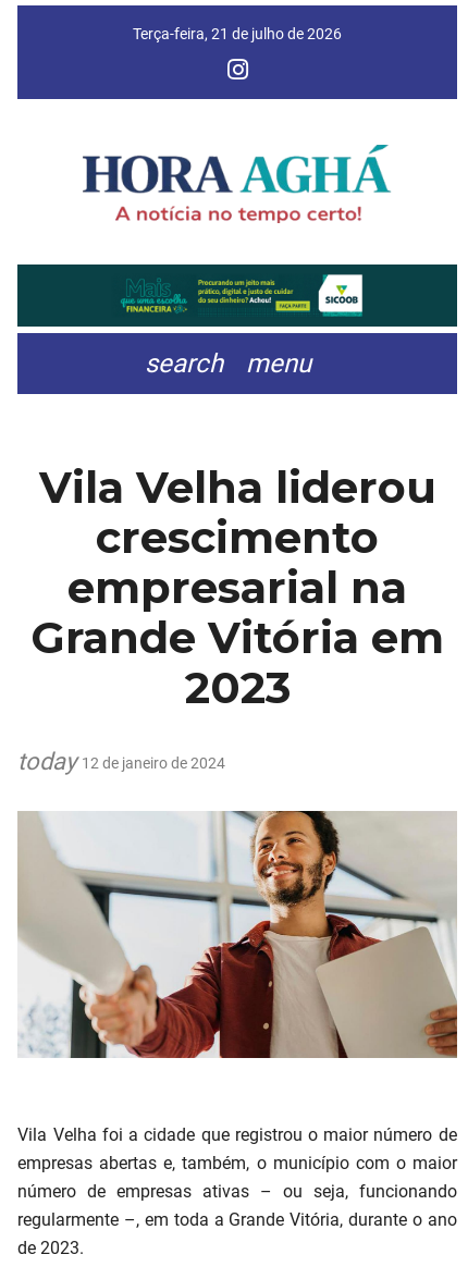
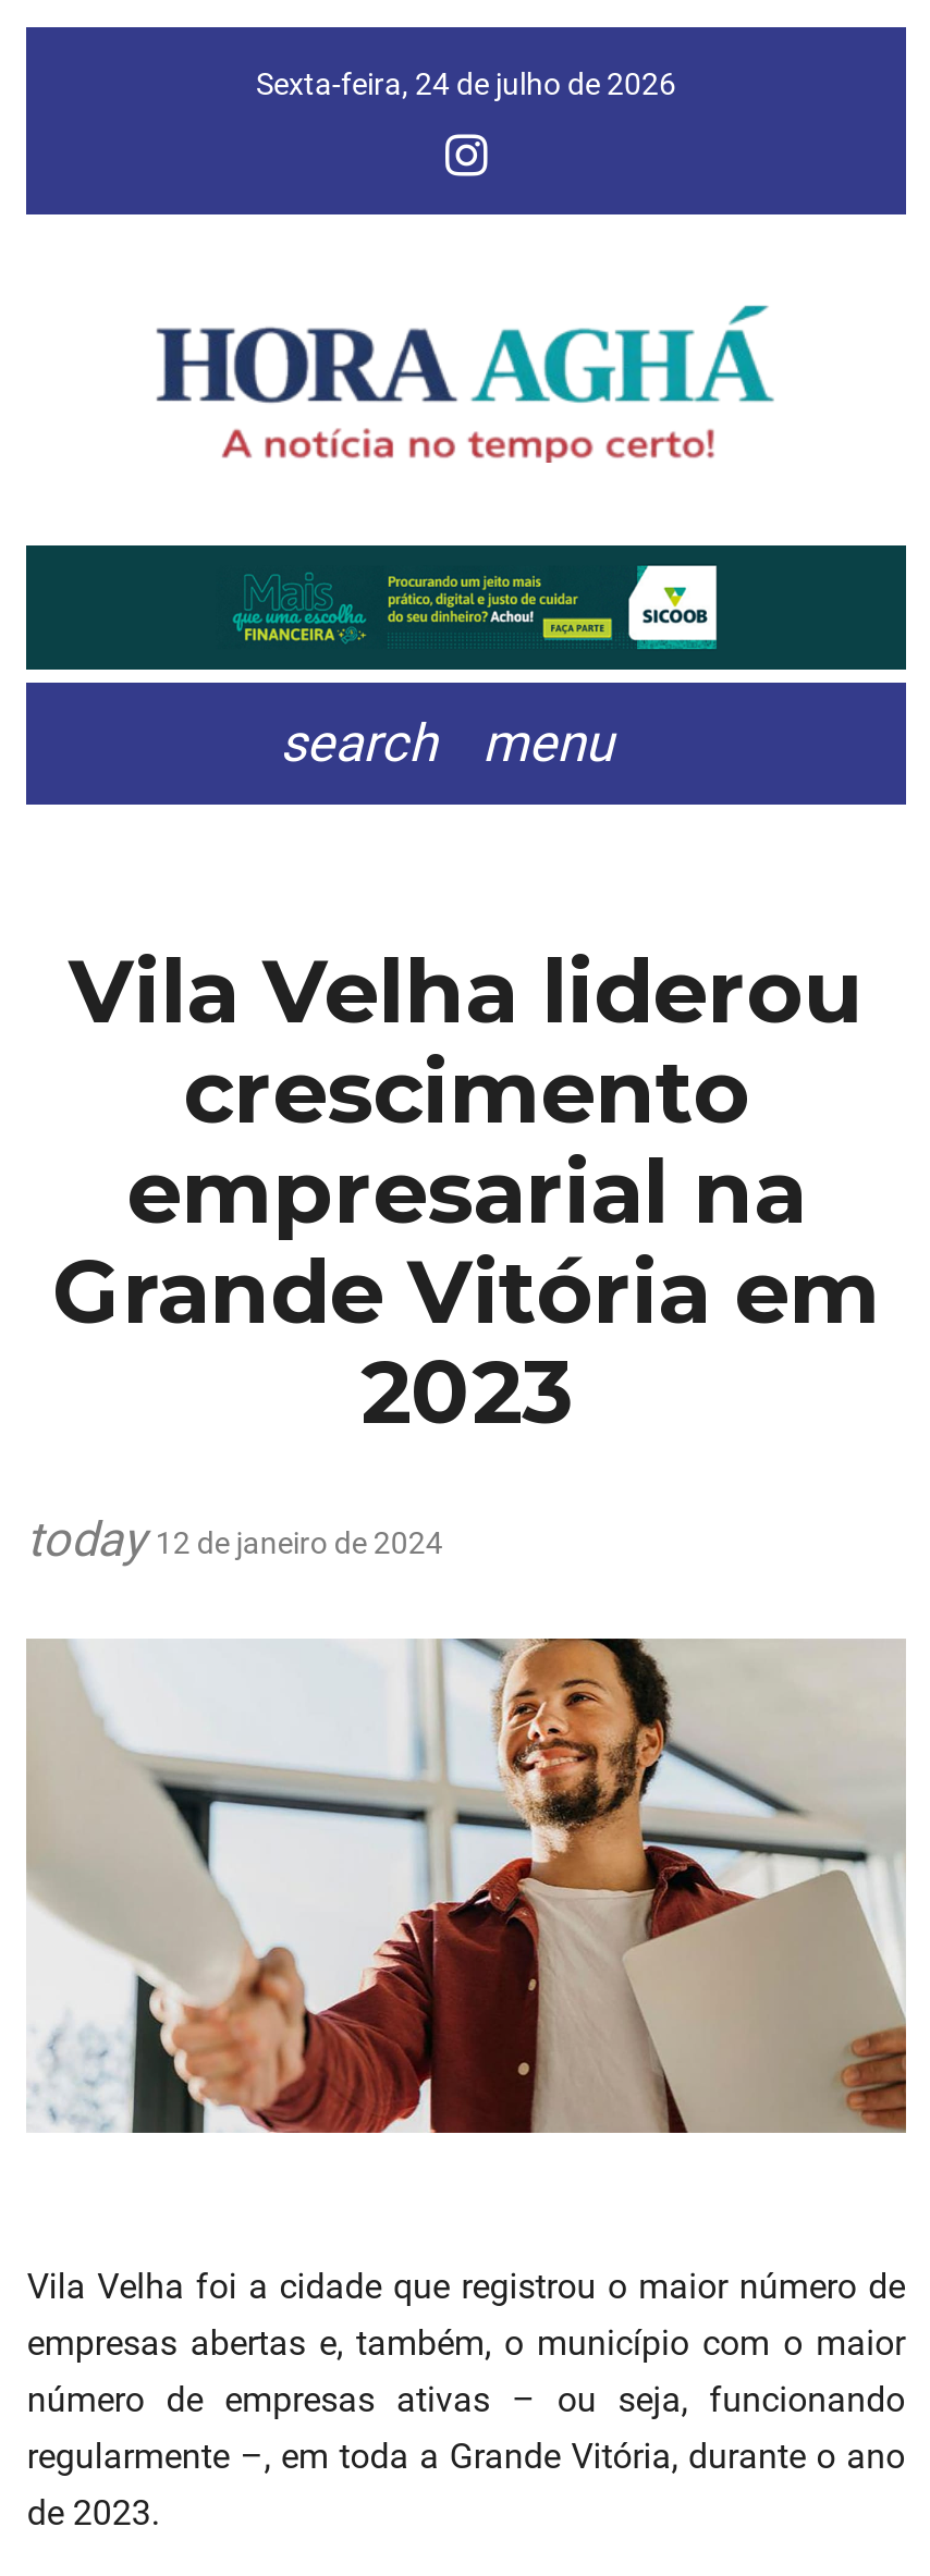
[133,25,342,42] Terça-feira, 21 de julho de 2026 -> [256,66,676,101] Sexta-feira, 24 de julho de 2026

